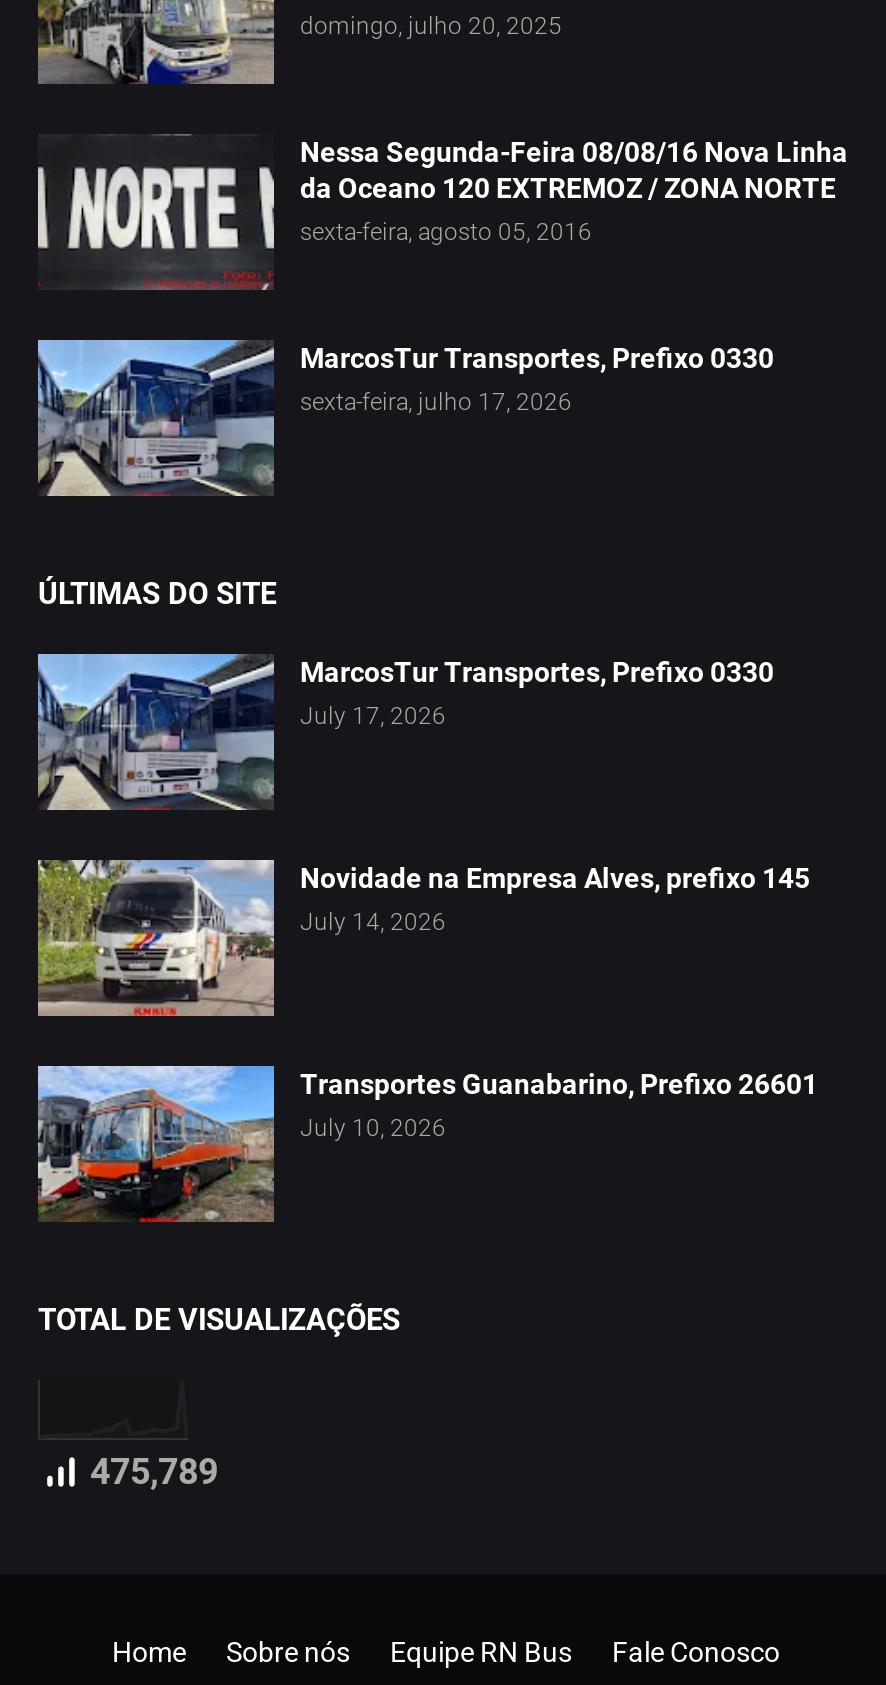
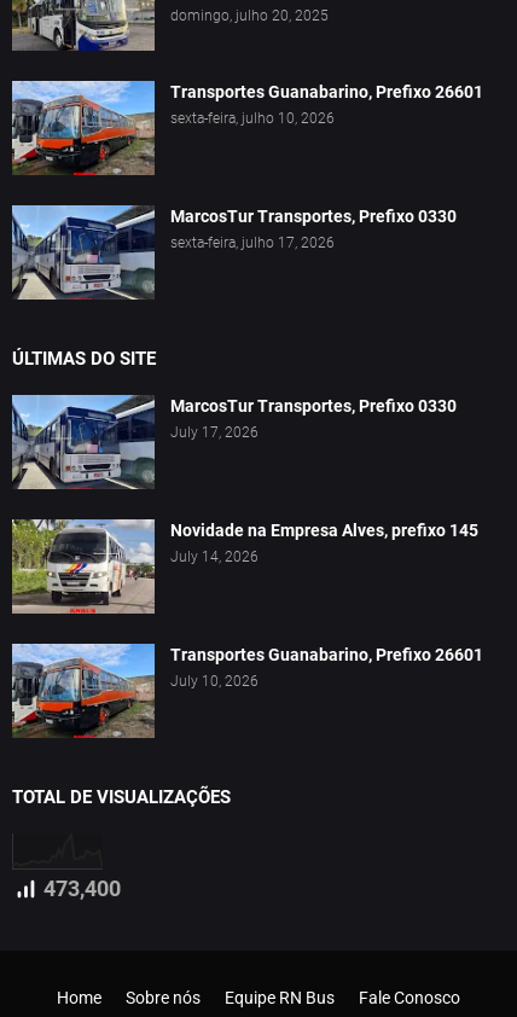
[38,134,848,290] [image] | Nessa Segunda-Feira 08/08/16 Nova Linha | da Oceano 120 EXTREMOZ / ZONA NORTE | sexta-feira, agosto 05, 2016 -> [11,80,483,176] [image] | Transportes Guanabarino, Prefixo 26601 | sexta-feira, julho 10, 2026
[90,1449,218,1491] 475,789 -> [43,875,121,900] 473,400

